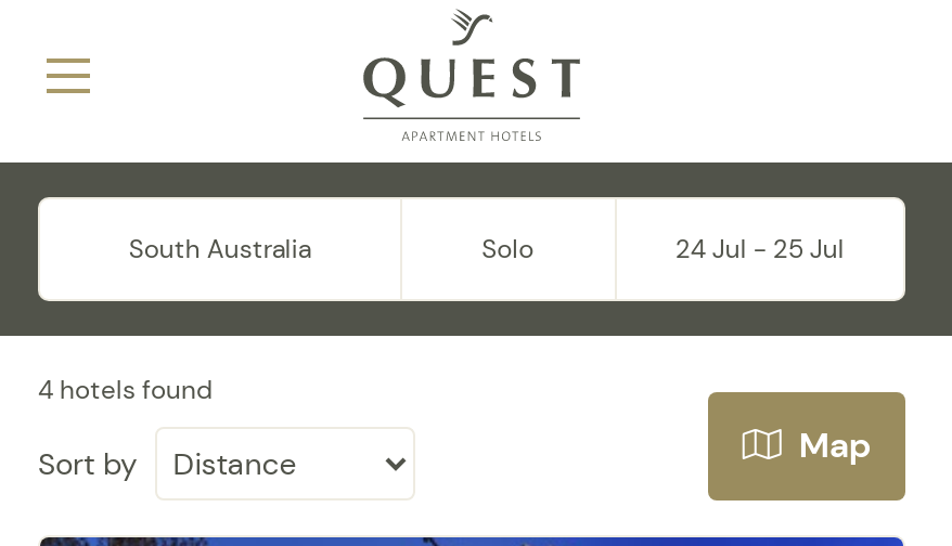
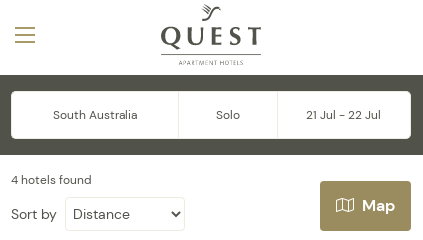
[675,232,844,266] 24 Jul - 25 Jul -> [306,107,381,123] 21 Jul - 22 Jul

